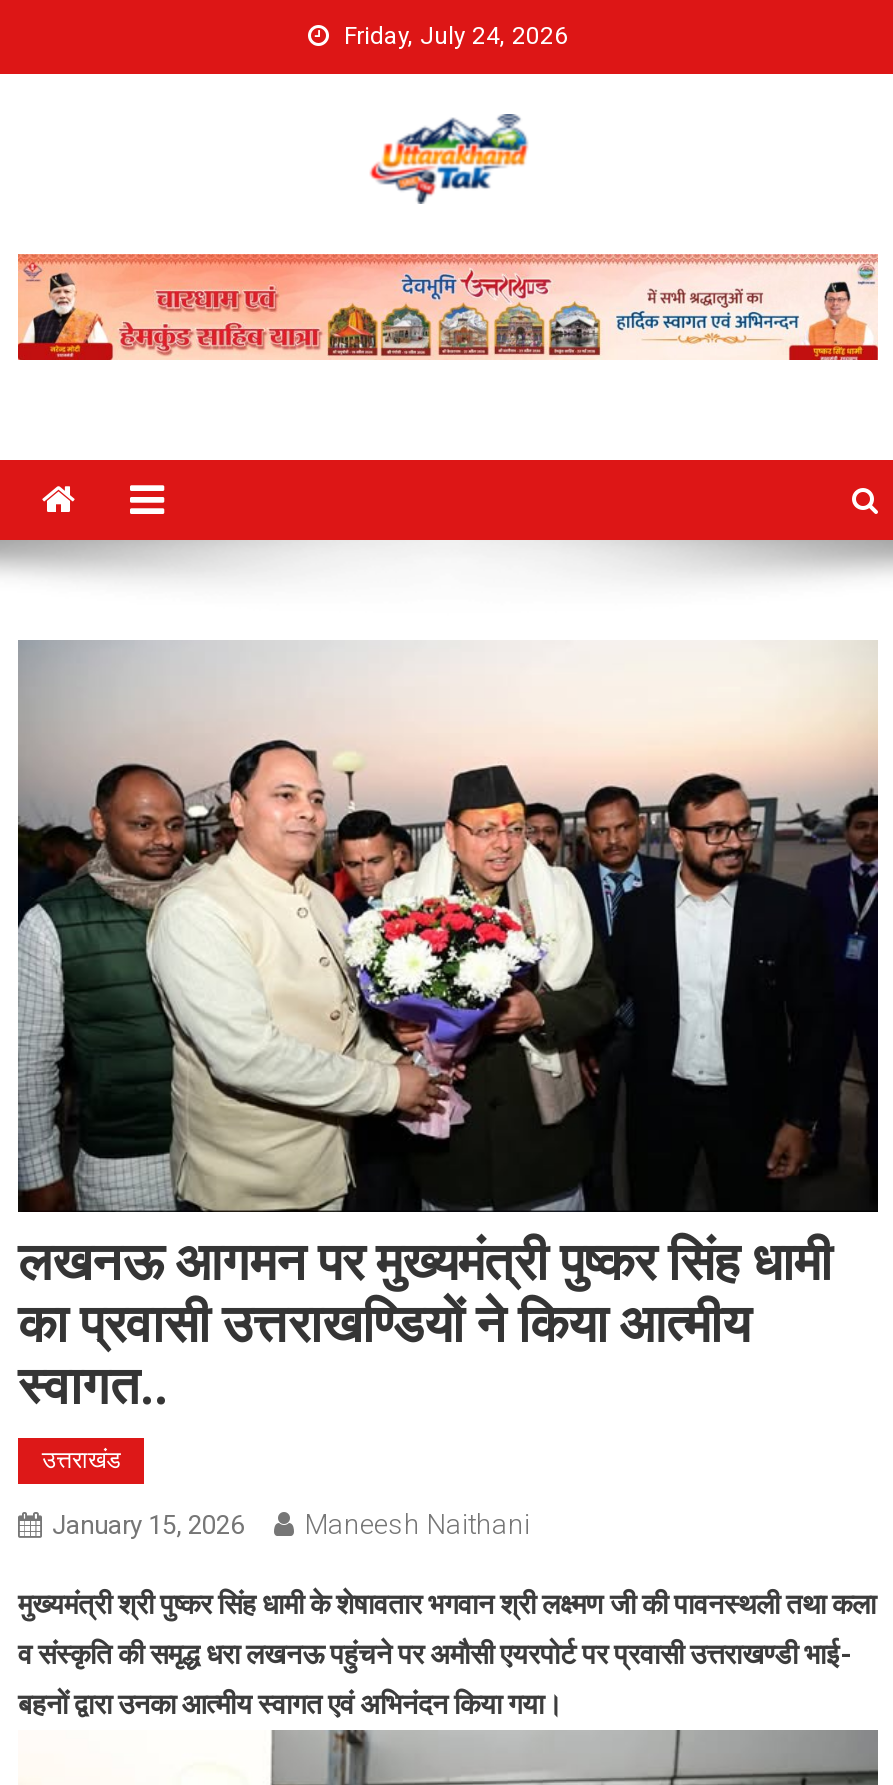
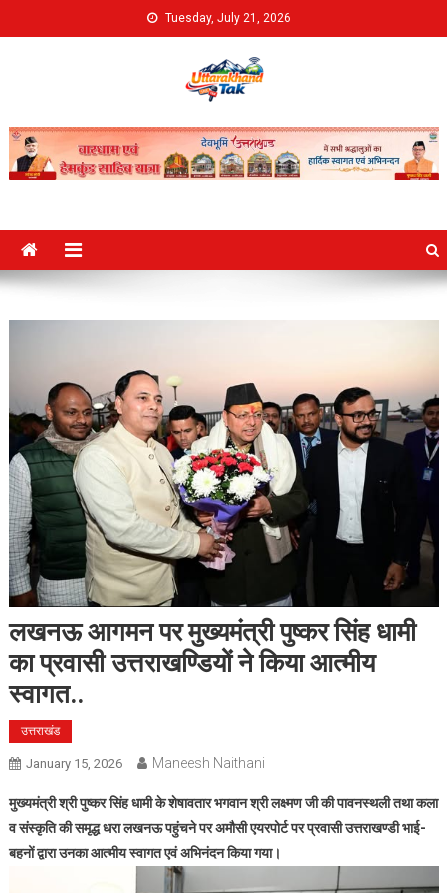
[344,22,568,50] Friday, July 24, 2026 -> [165,11,291,25] Tuesday, July 21, 2026

